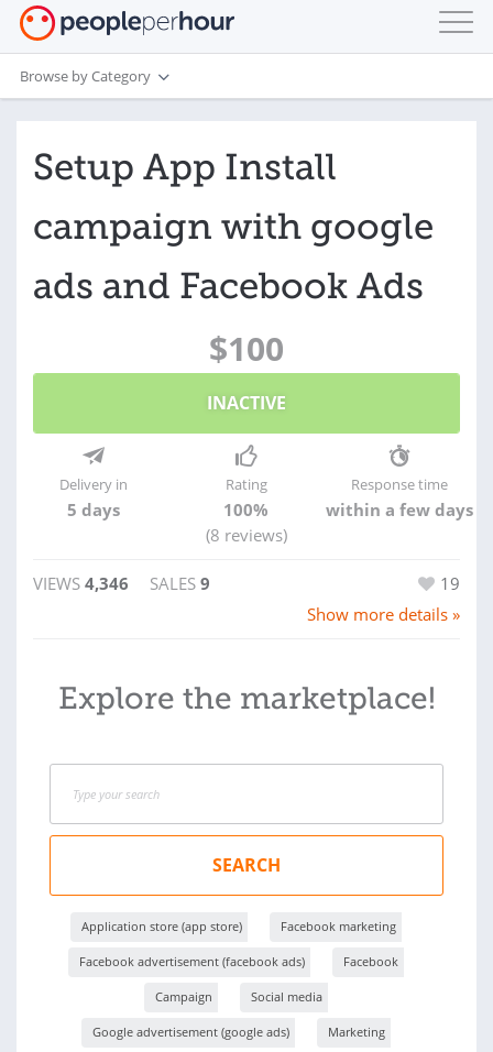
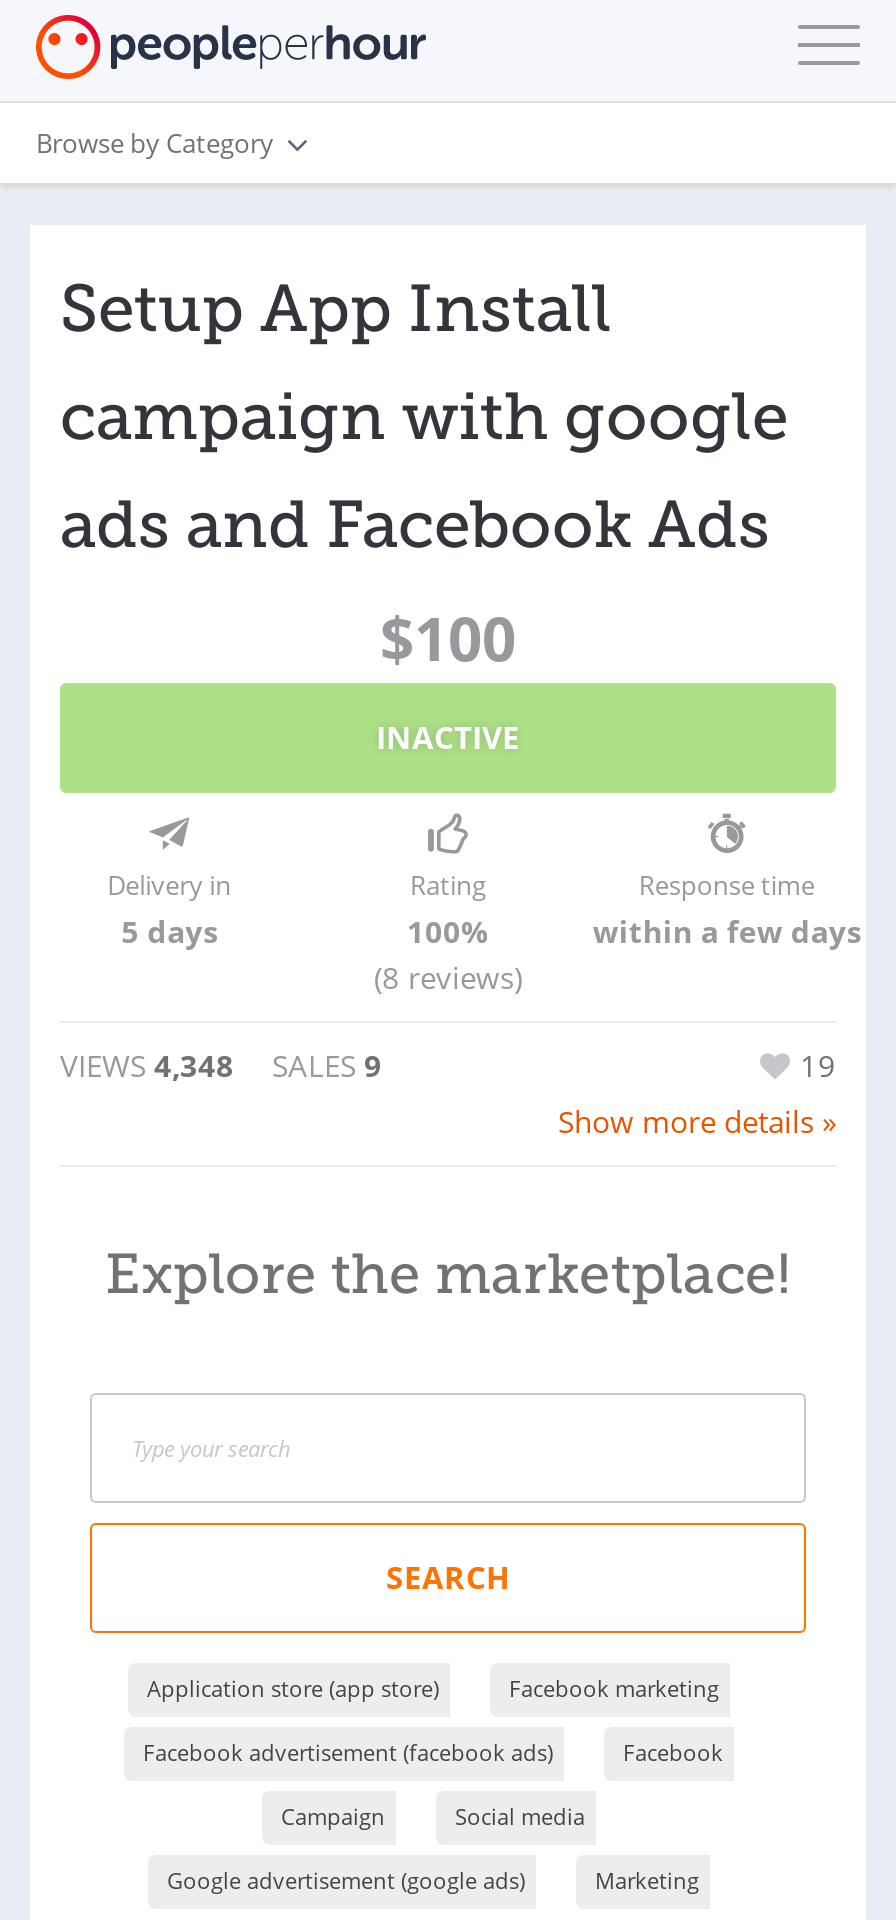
[33,572,210,594] VIEWS 4,346 SALES 9 -> [60,1045,382,1085] VIEWS 4,348 SALES 9

